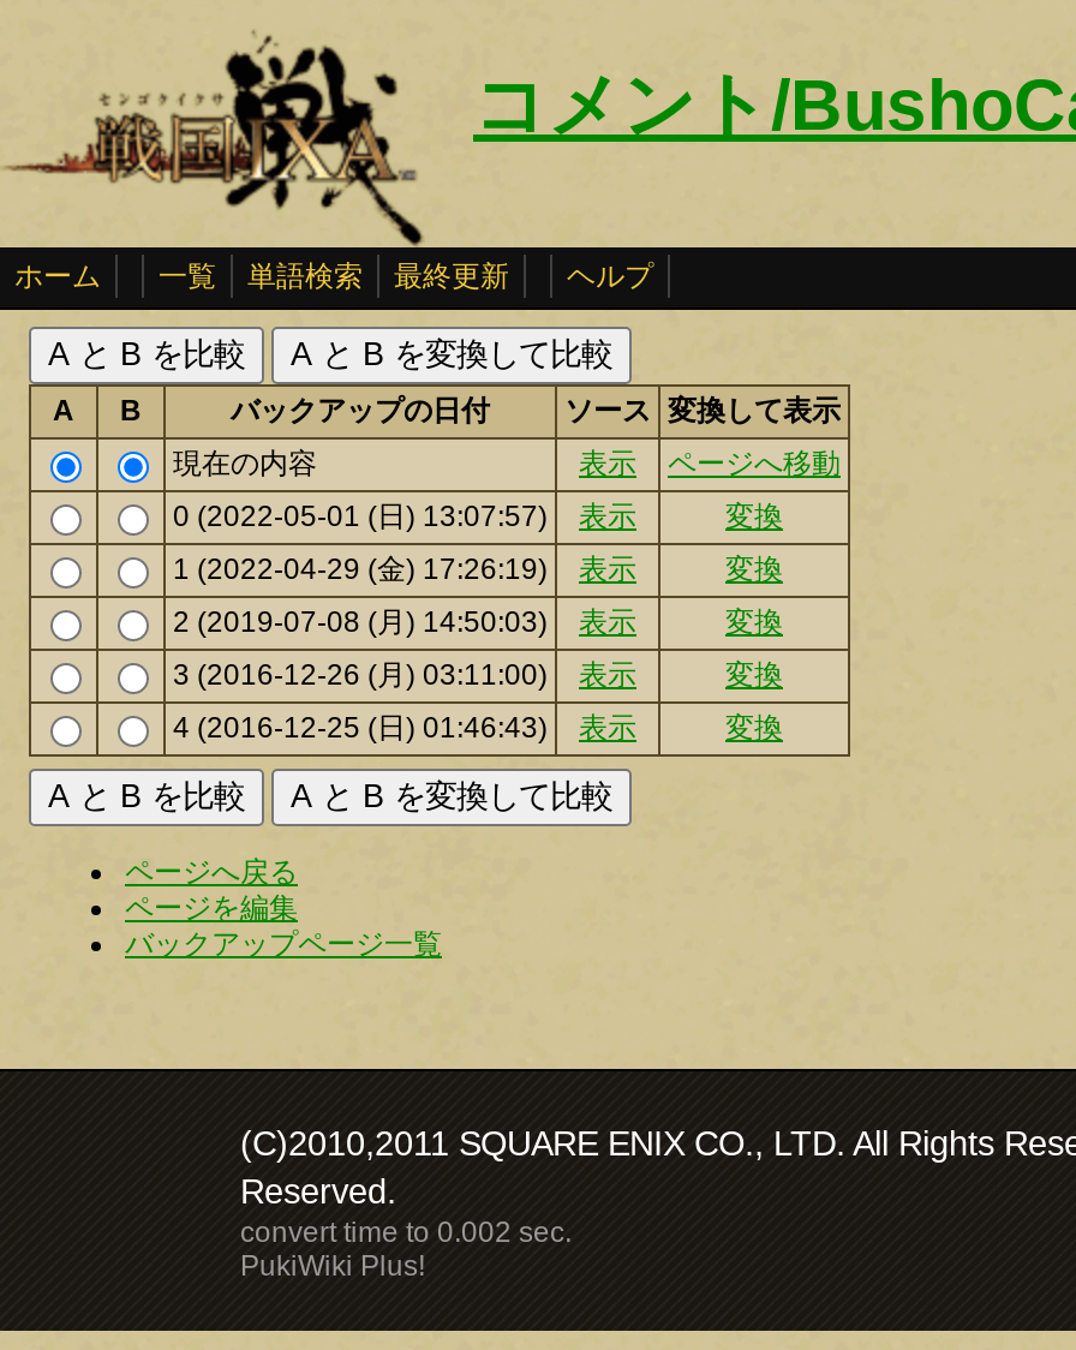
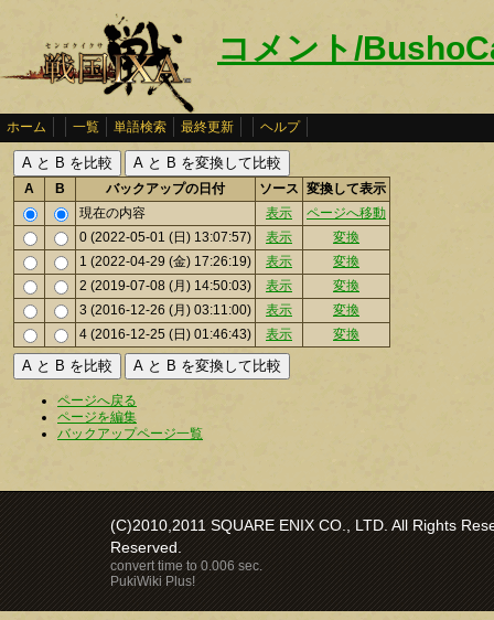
[240,1215,572,1249] convert time to 0.002 sec. -> [110,558,262,574] convert time to 0.006 sec.

